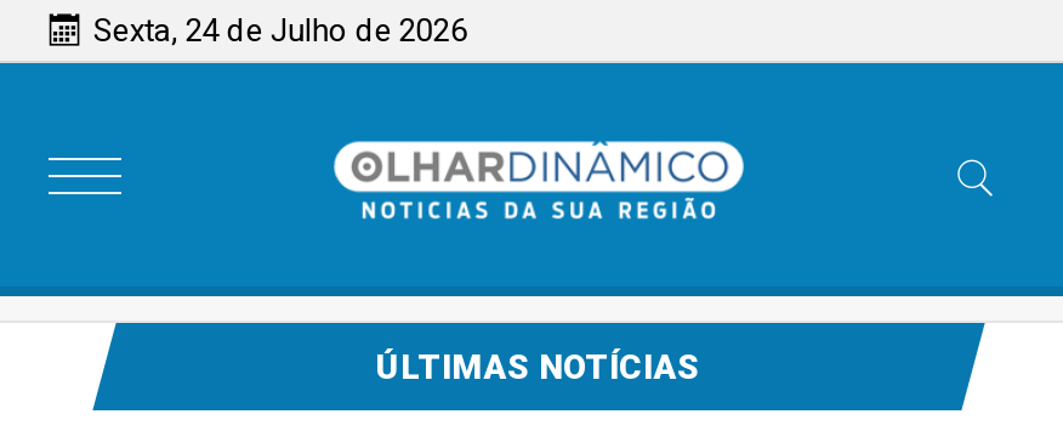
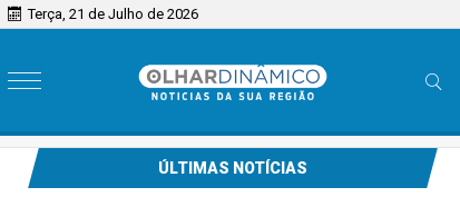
[93,12,467,49] Sexta, 24 de Julho de 2026 -> [28,6,199,22] Terça, 21 de Julho de 2026

